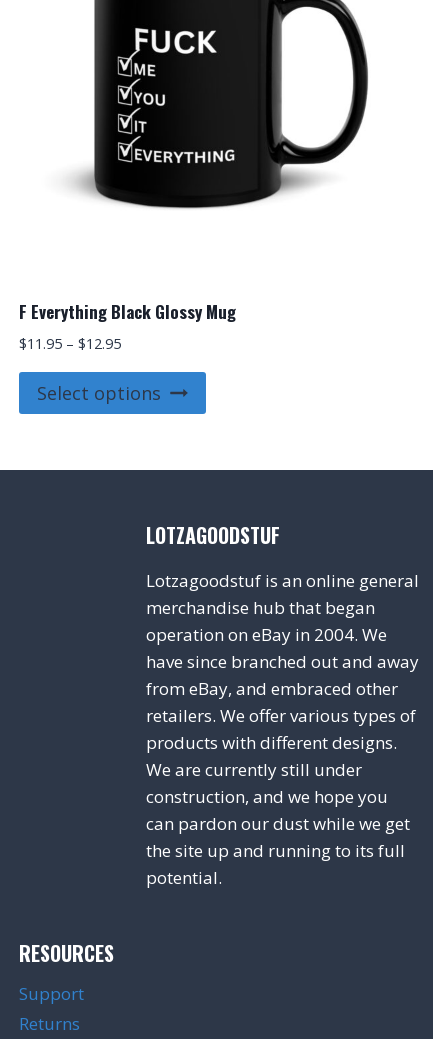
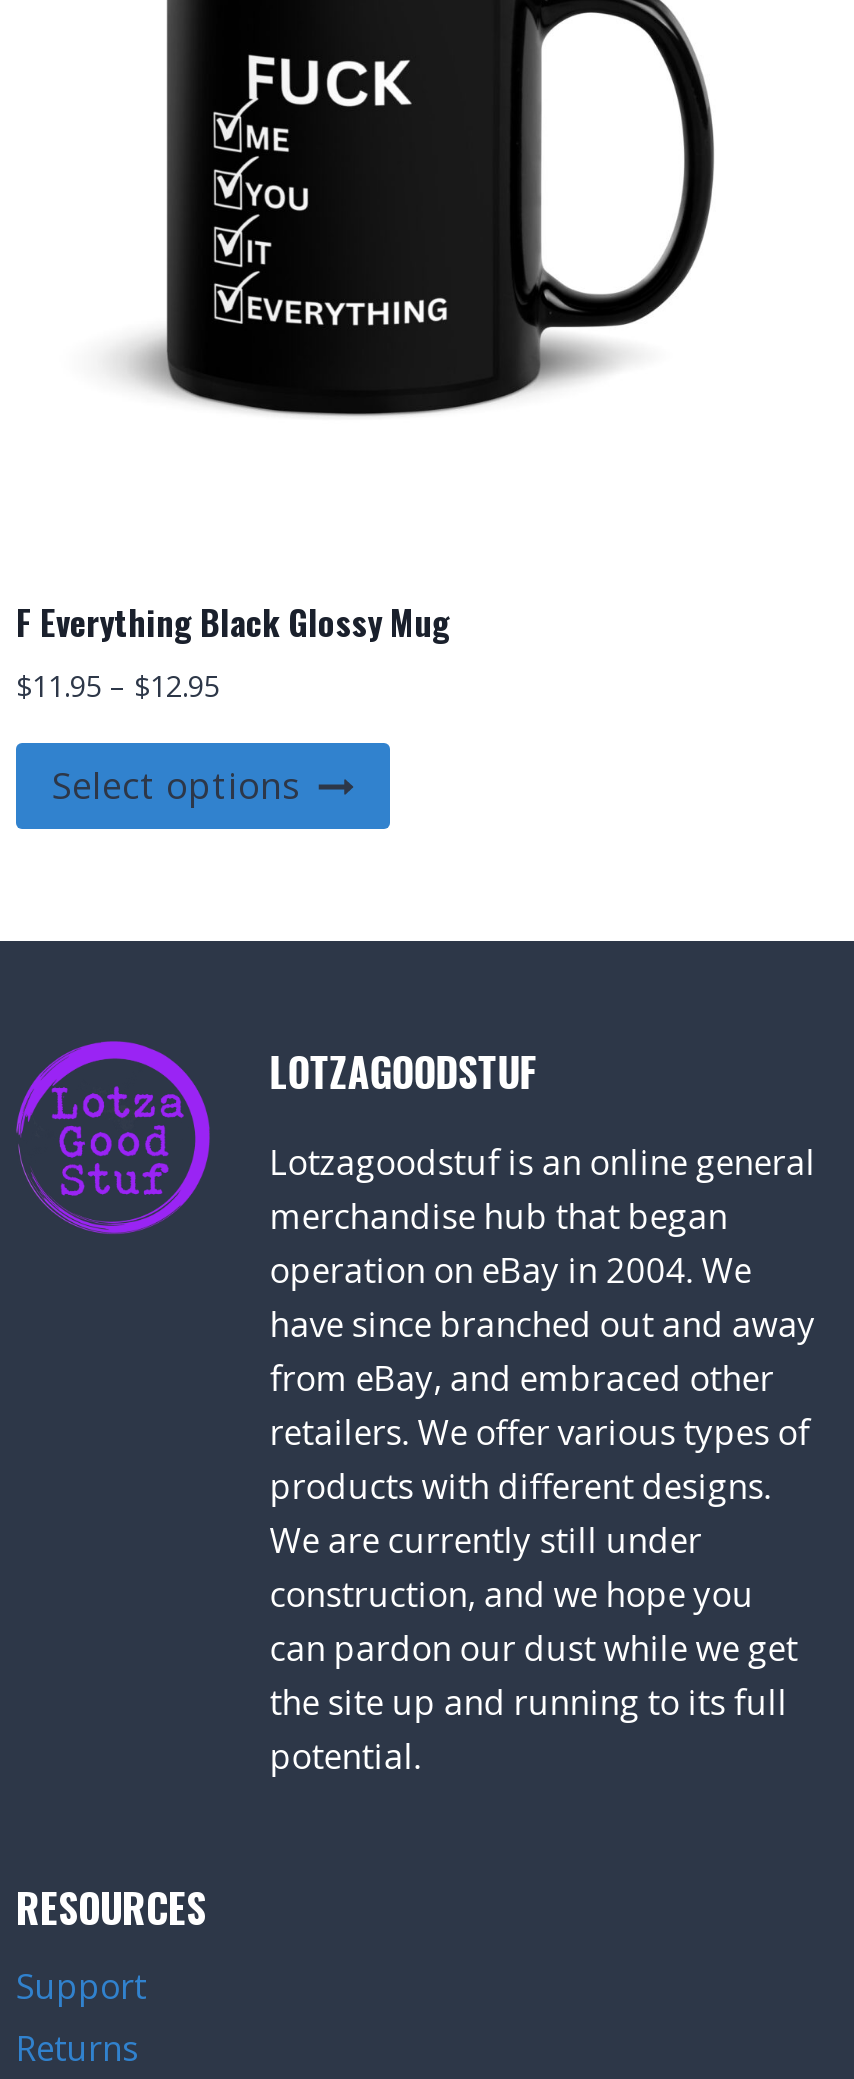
none -> [16,1040,212,1236] [image]

